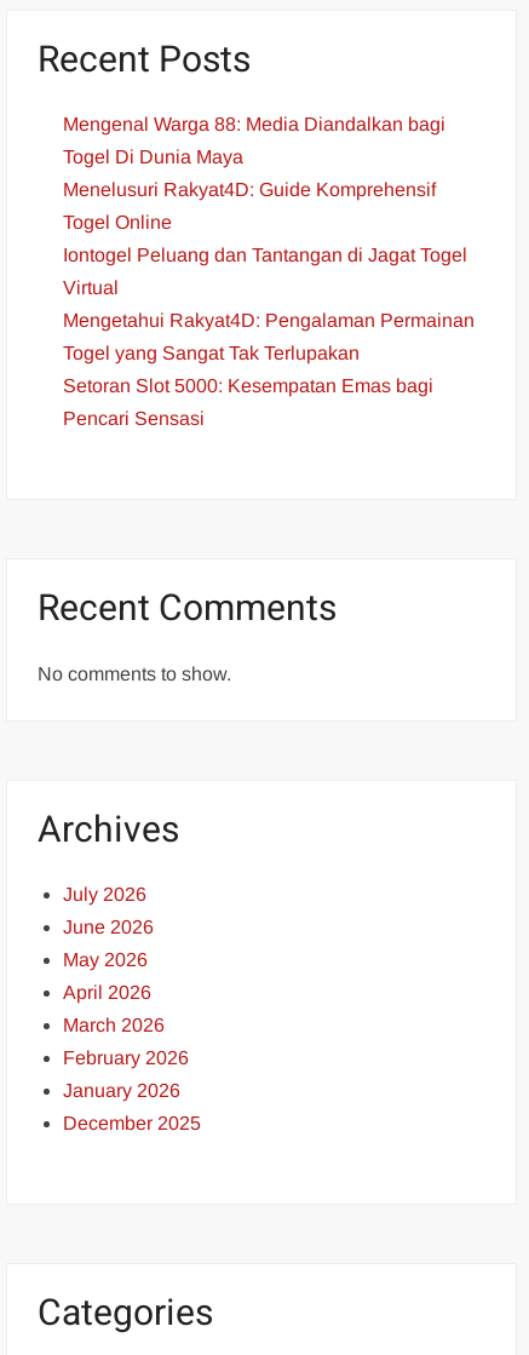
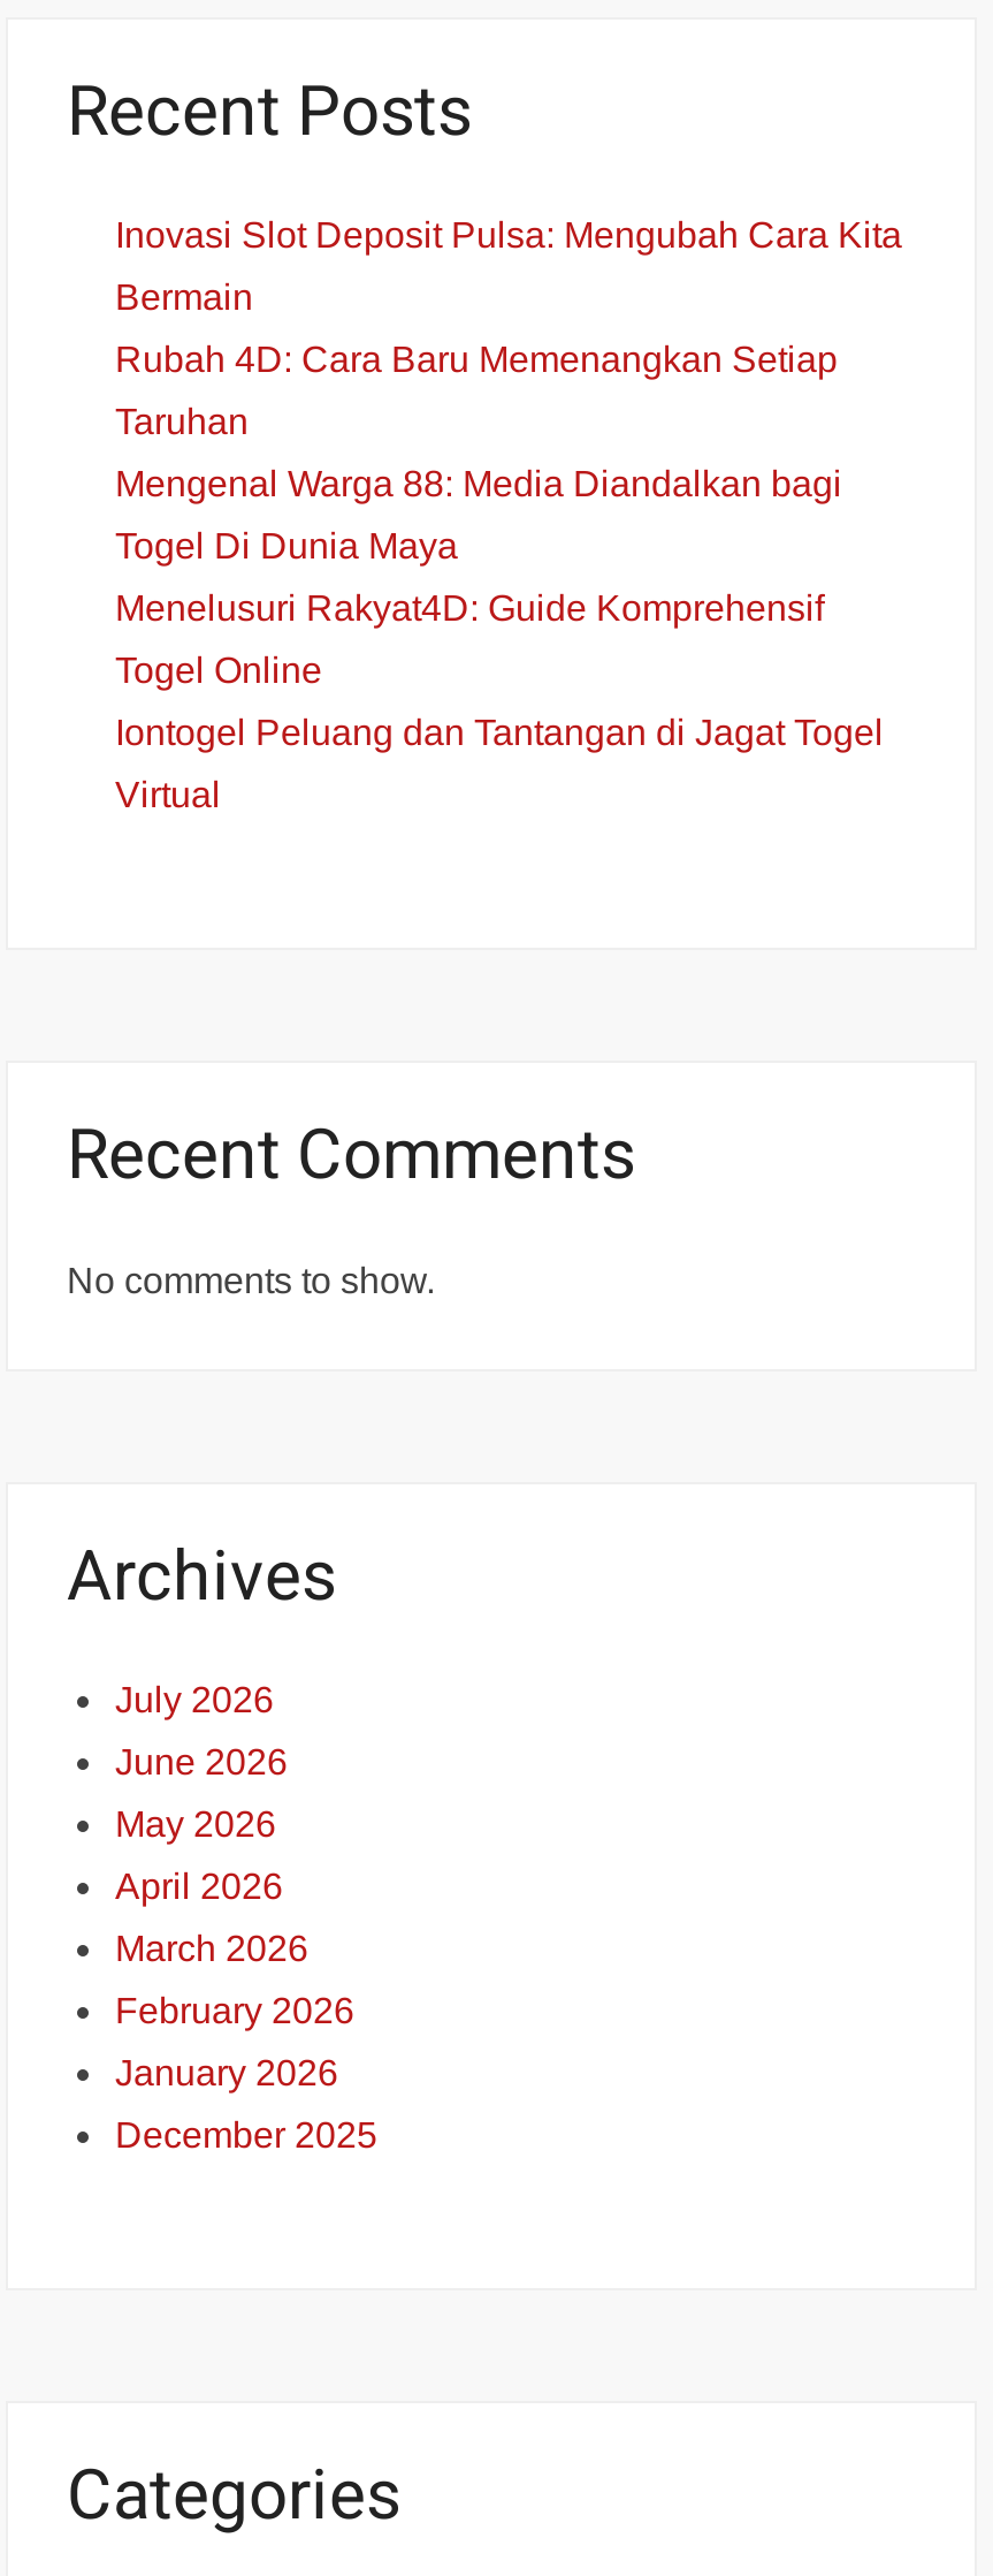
none -> [115,216,902,442] Inovasi Slot Deposit Pulsa: Mengubah Cara Kita | Bermain | Rubah 4D: Cara Baru Memenangkan Setiap | Taruhan
moved [63,114,468,298] -> [115,465,883,815]: Mengenal Warga 88: Media Diandalkan bagi | Togel Di Dunia Maya | Menelusuri Rakyat4D: Guide Komprehensif | Togel Online | Iontogel Peluang dan Tantangan di Jagat Togel | Virtual
[63,310,475,429] Mengetahui Rakyat4D: Pengalaman Permainan | Togel yang Sangat Tak Terlupakan | Setoran Slot 5000: Kesempatan Emas bagi | Pencari Sensasi -> none

